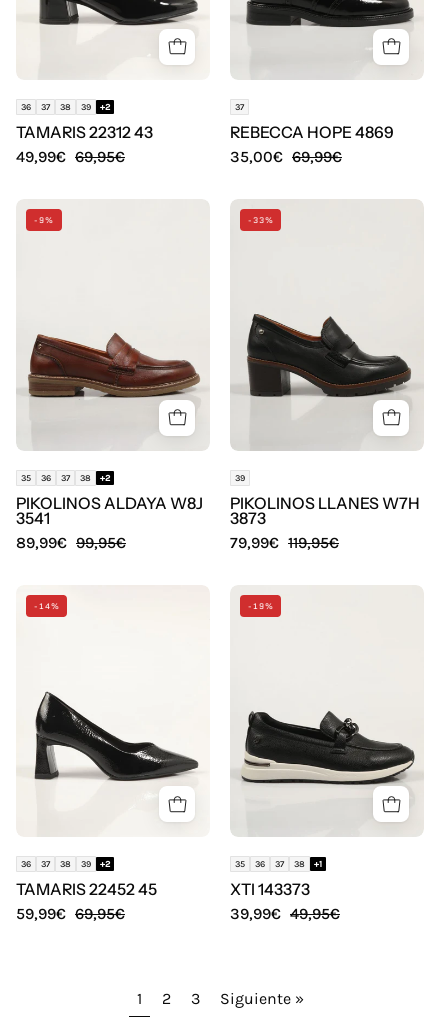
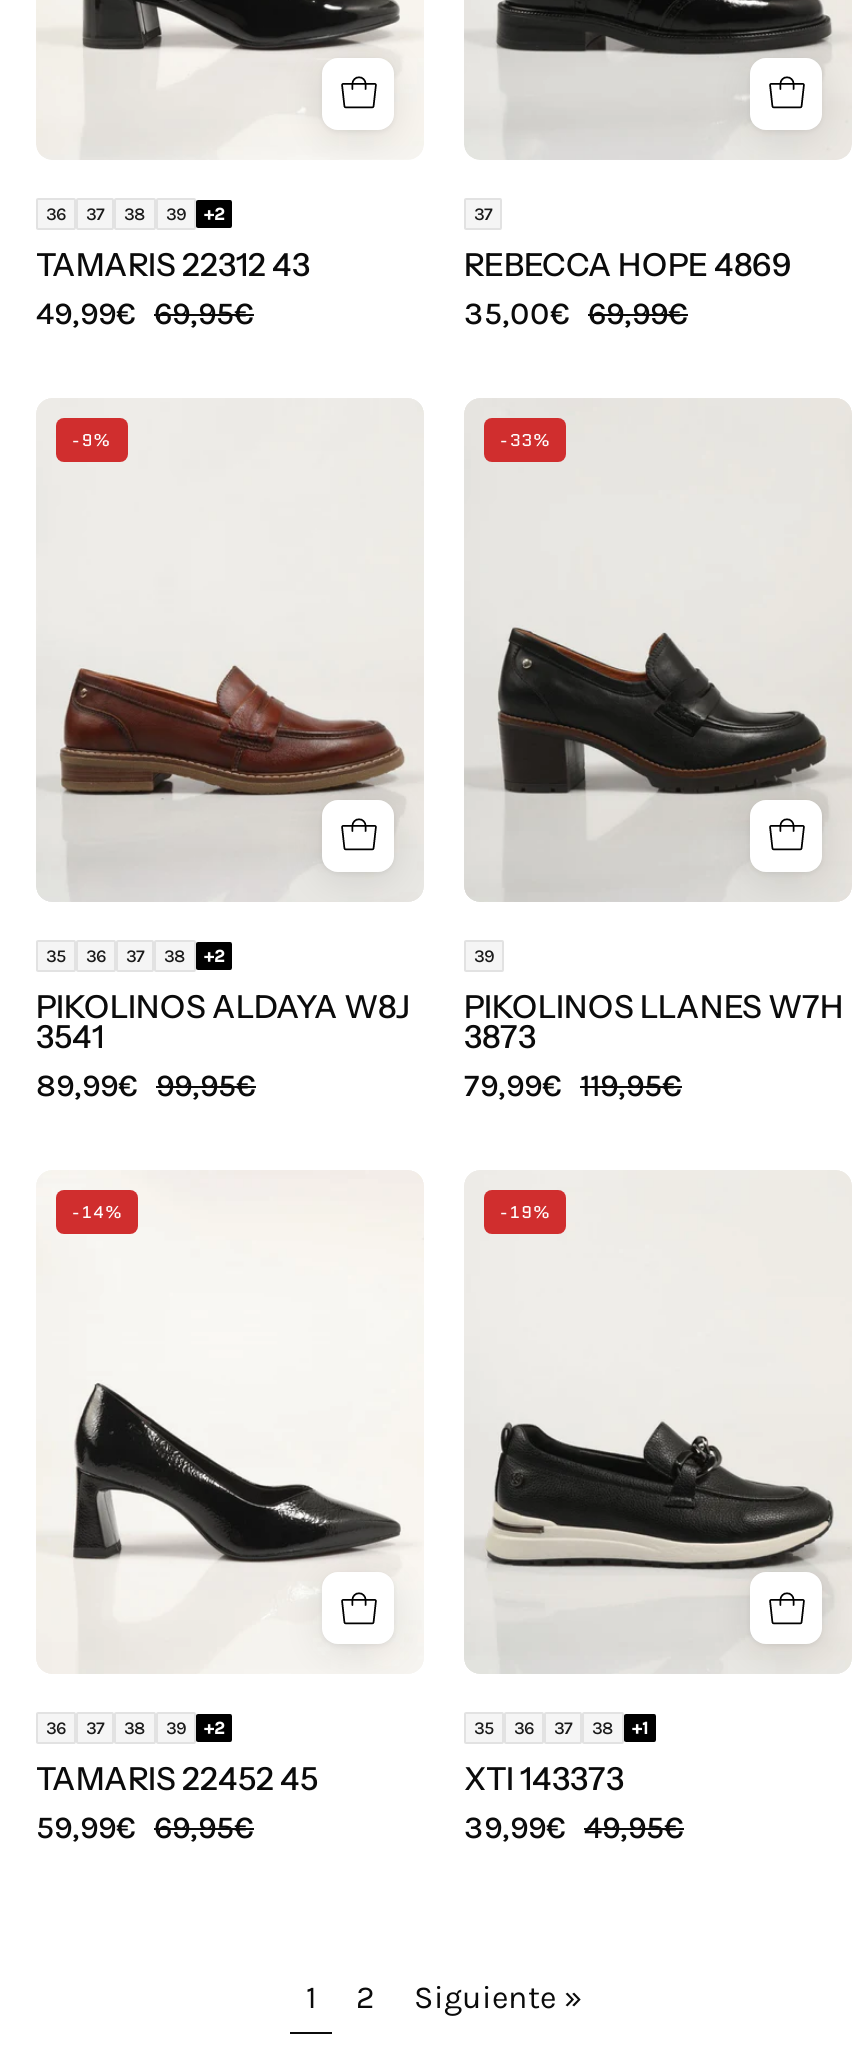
[190,989,199,1008] 3 -> none

